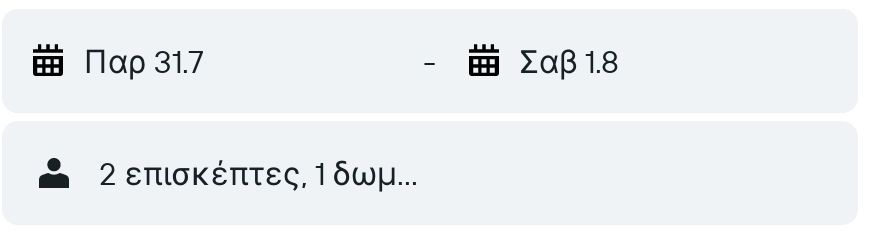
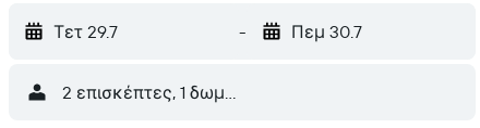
[84,41,204,81] Παρ 31.7 -> [53,21,118,42] Τετ 29.7
[519,41,619,81] Σαβ 1.8 -> [291,21,362,42] Πεμ 30.7

